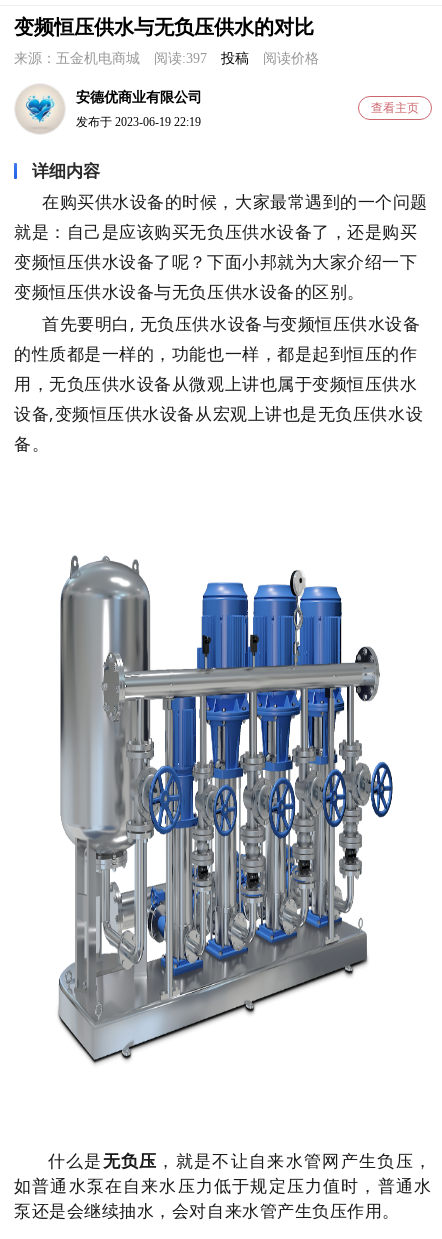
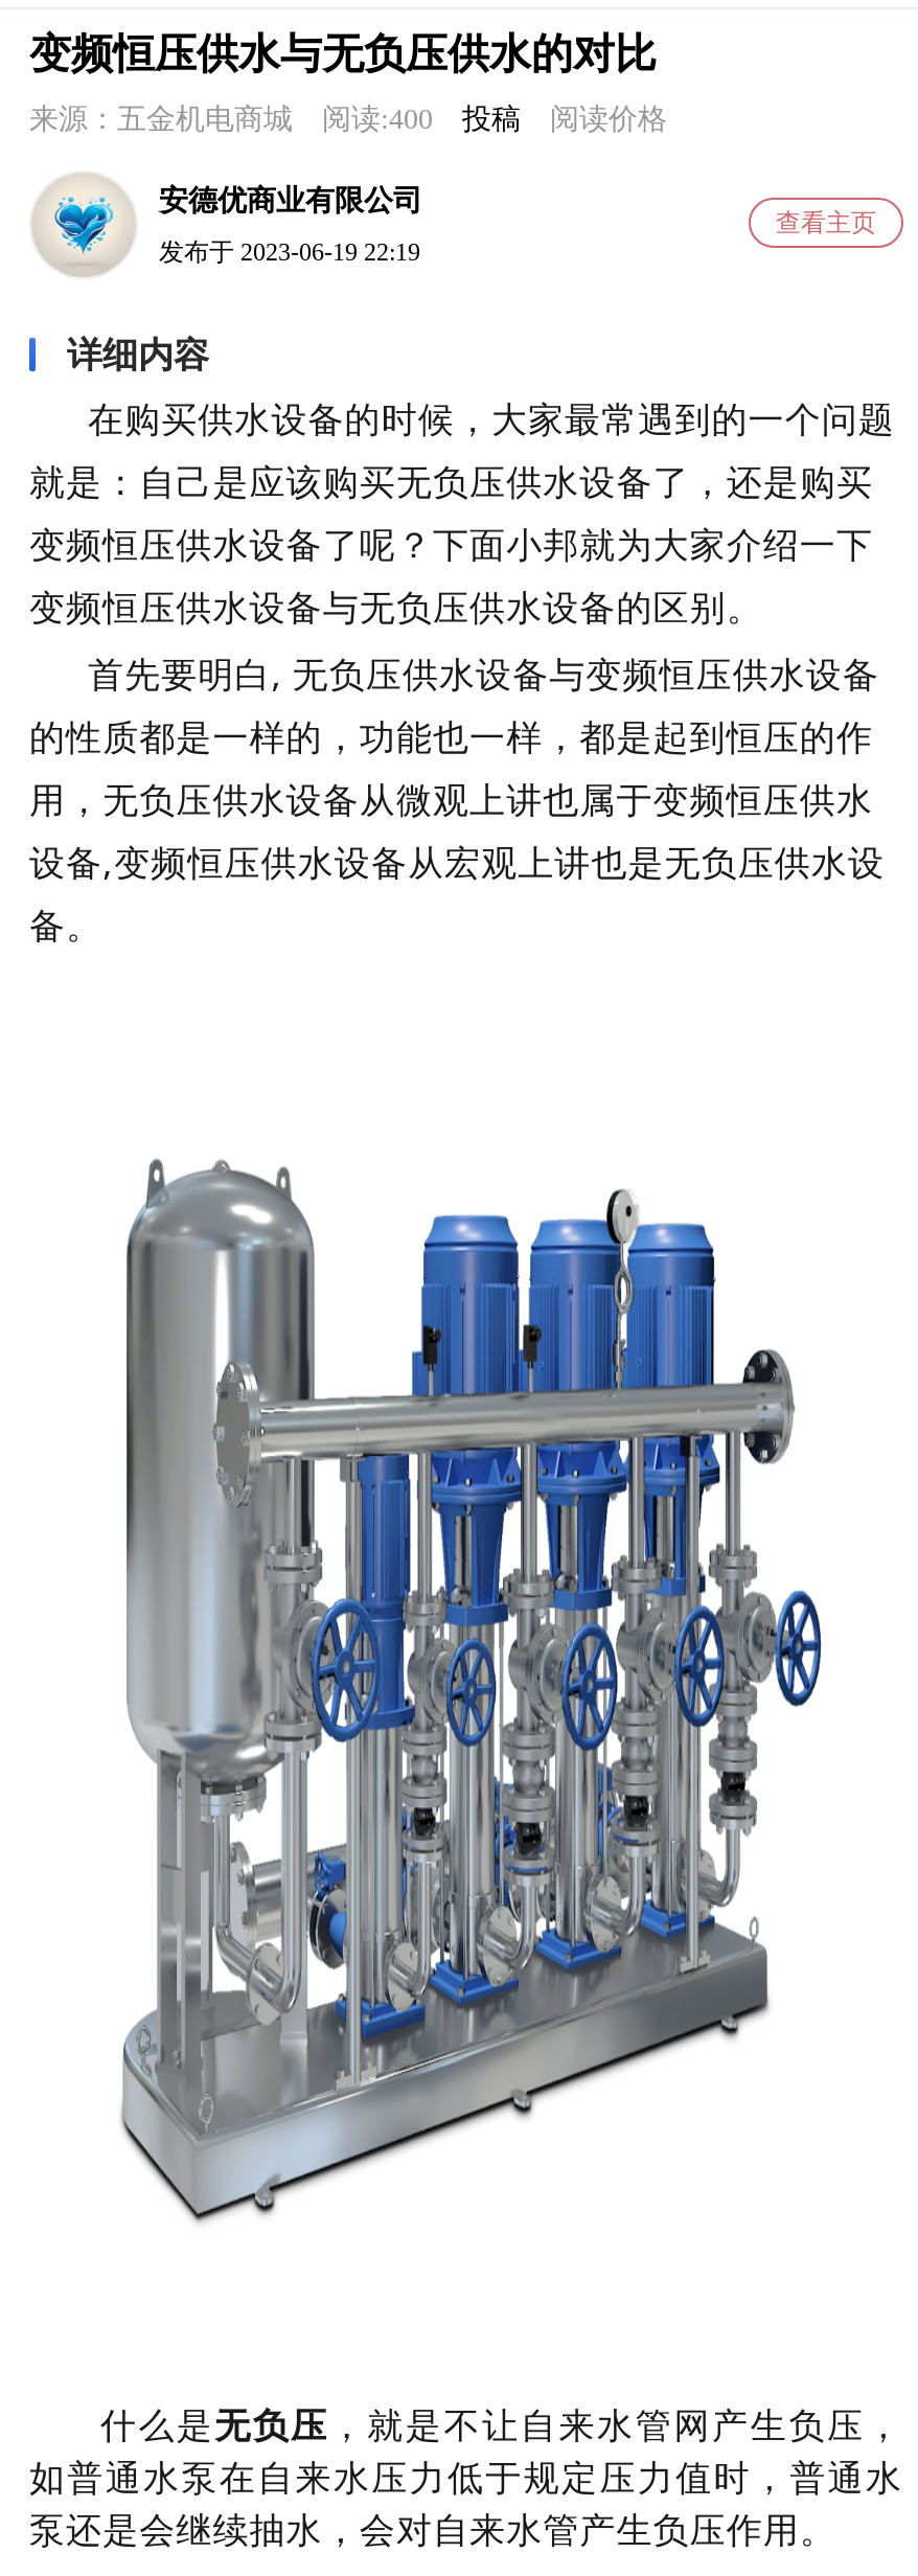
[14,51,319,66] 来源：五金机电商城 阅读:397投稿阅读价格 -> [29,104,667,135] 来源：五金机电商城 阅读:400投稿阅读价格

